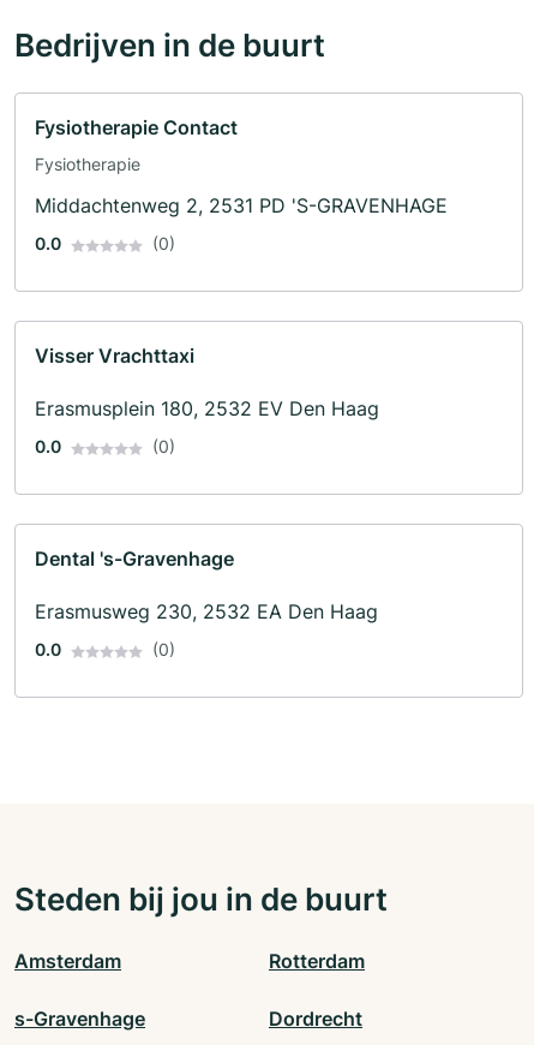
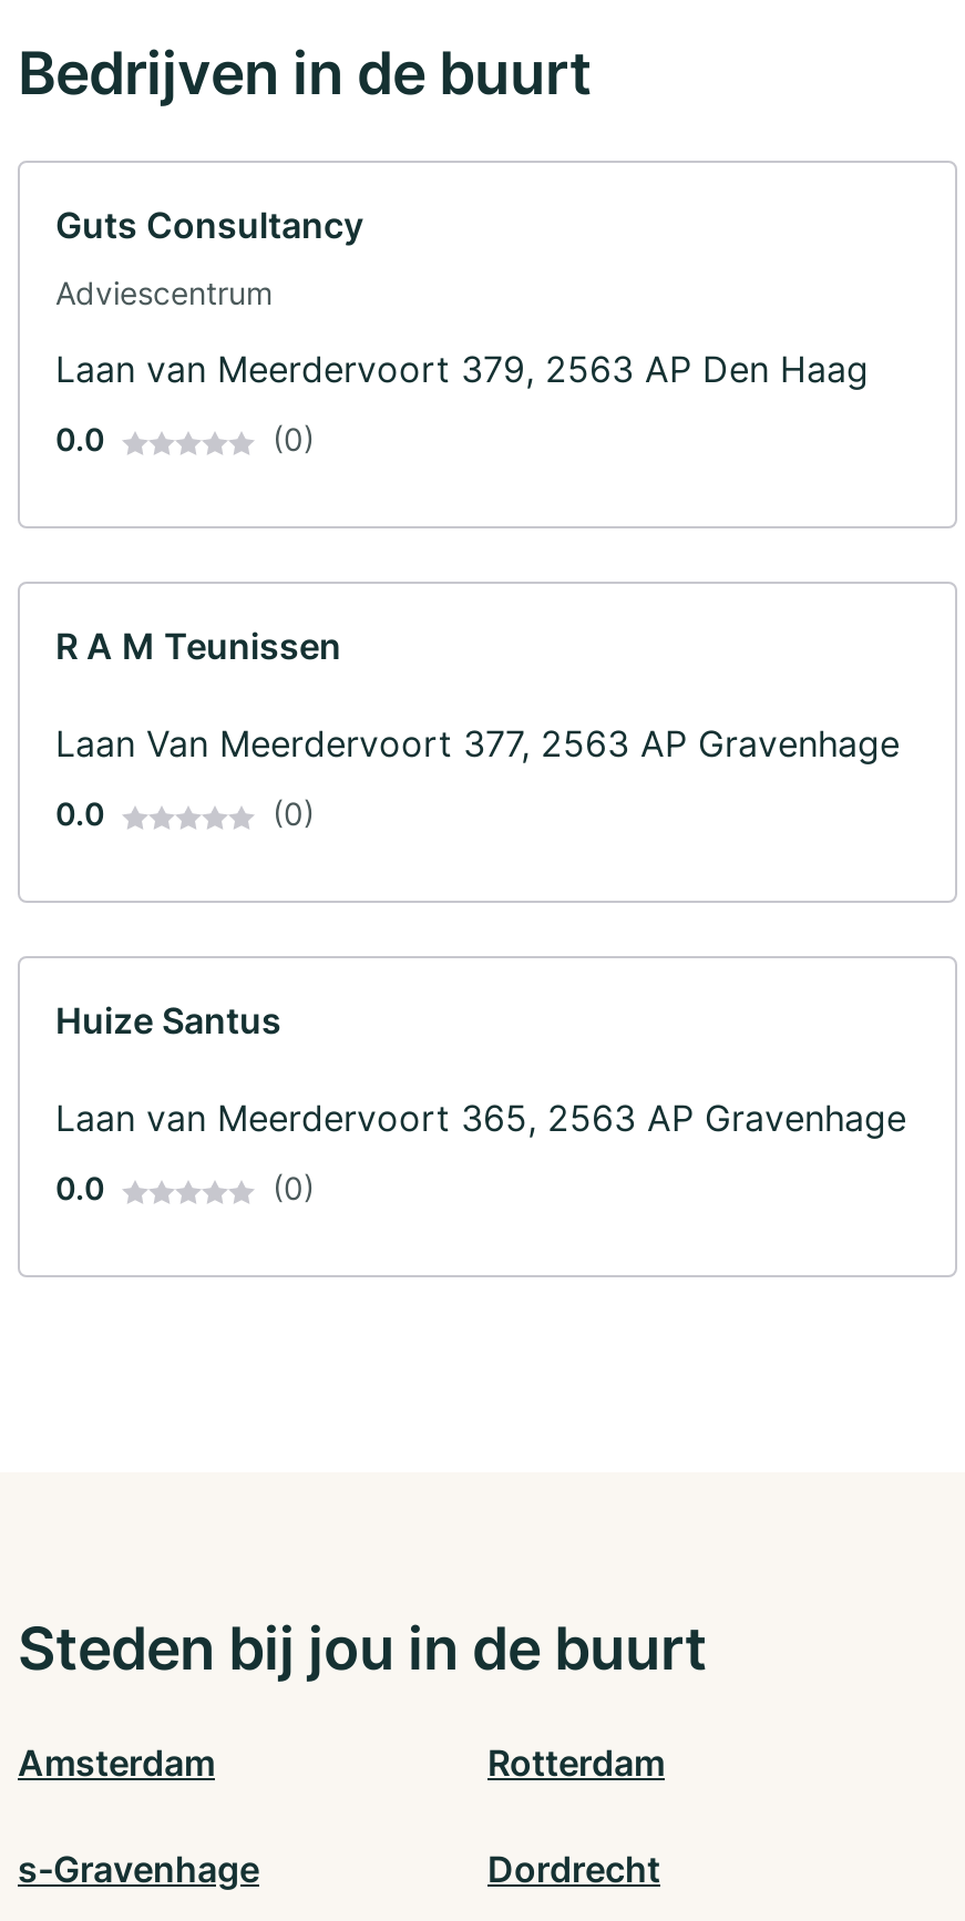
[35,116,238,140] Fysiotherapie Contact -> [55,204,363,248] Guts Consultancy
[35,154,140,175] Fysiotherapie -> [55,275,273,312] Adviescentrum
[35,194,448,218] Middachtenweg 2, 2531 PD 'S-GRAVENHAGE -> [55,348,869,392] Laan van Meerdervoort 379, 2563 AP Den Haag
[35,344,194,368] Visser Vrachttaxi -> [55,625,341,669] R A M Teunissen
[35,397,379,421] Erasmusplein 180, 2532 EV Den Haag -> [55,722,900,766] Laan Van Meerdervoort 377, 2563 AP Gravenhage
[35,547,234,571] Dental 's-Gravenhage -> [55,999,281,1043] Huize Santus
[35,600,378,624] Erasmusweg 230, 2532 EA Den Haag -> [55,1097,906,1141] Laan van Meerdervoort 365, 2563 AP Gravenhage

